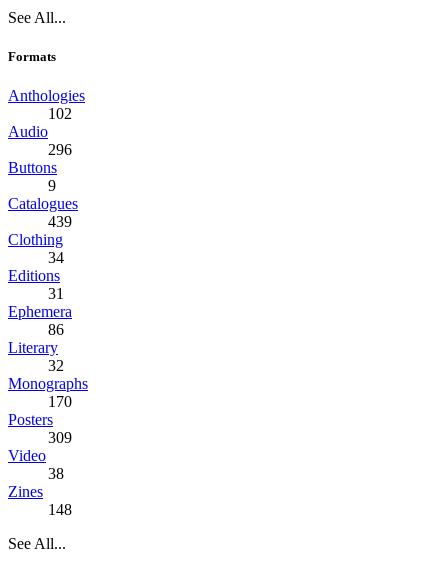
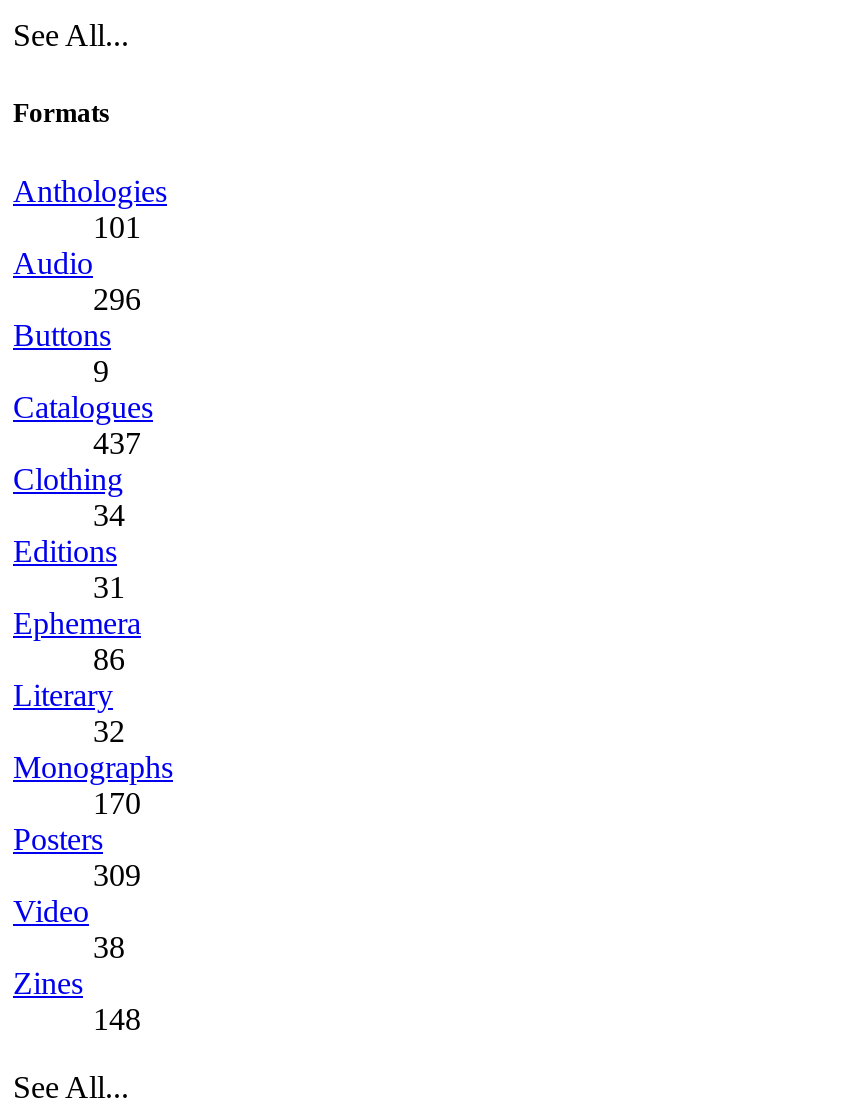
[48,105,72,122] 102 -> [93,210,141,244] 101
[48,213,72,230] 439 -> [93,426,141,460] 437

